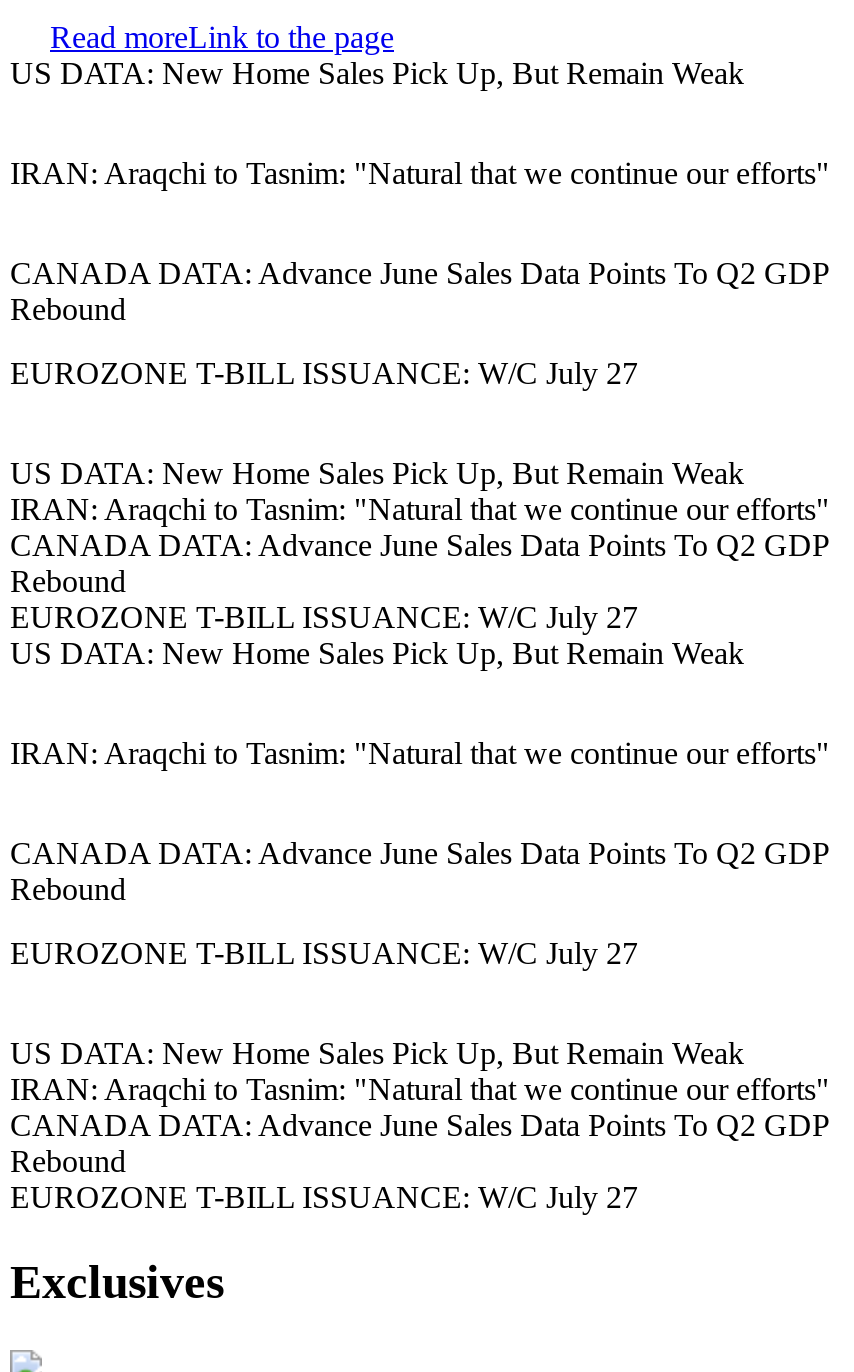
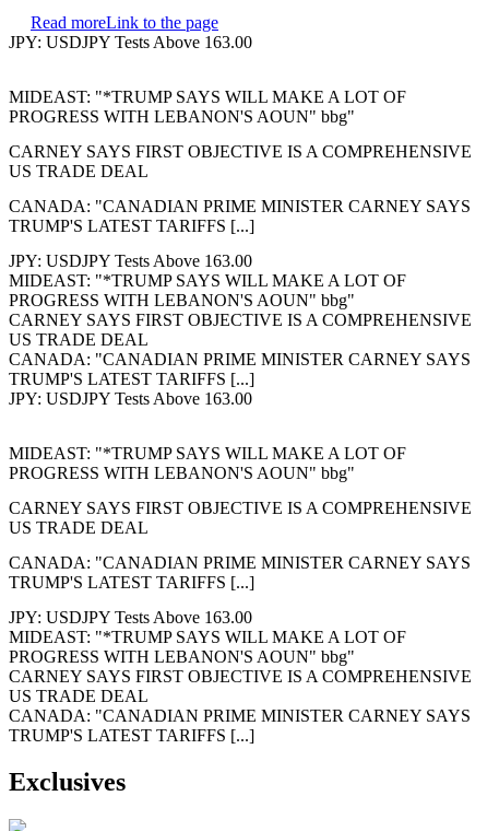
[10,56,744,90] US DATA: New Home Sales Pick Up, But Remain Weak -> [9,33,252,52] JPY: USDJPY Tests Above 163.00
[10,156,830,190] IRAN: Araqchi to Tasnim: "Natural that we continue our efforts" -> [9,88,406,126] MIDEAST: "*TRUMP SAYS WILL MAKE A LOT OF | PROGRESS WITH LEBANON'S AOUN" bbg"
[10,256,828,326] CANADA DATA: Advance June Sales Data Points To Q2 GDP | Rebound -> [9,142,472,181] CARNEY SAYS FIRST OBJECTIVE IS A COMPREHENSIVE | US TRADE DEAL
[10,356,638,390] EUROZONE T-BILL ISSUANCE: W/C July 27 -> [9,197,471,235] CANADA: "CANADIAN PRIME MINISTER CARNEY SAYS | TRUMP'S LATEST TARIFFS [...]
[10,456,830,670] US DATA: New Home Sales Pick Up, But Remain Weak | IRAN: Araqchi to Tasnim: "Natural that we continue our efforts" | CANADA DATA: Advance June Sales Data Points To Q2 GDP | Rebound | EUROZONE T-BILL ISSUANCE: W/C July 27 | US DATA: New Home Sales Pick Up, But Remain Weak -> [9,252,472,408] JPY: USDJPY Tests Above 163.00 | MIDEAST: "*TRUMP SAYS WILL MAKE A LOT OF | PROGRESS WITH LEBANON'S AOUN" bbg" | CARNEY SAYS FIRST OBJECTIVE IS A COMPREHENSIVE | US TRADE DEAL | CANADA: "CANADIAN PRIME MINISTER CARNEY SAYS | TRUMP'S LATEST TARIFFS [...] | JPY: USDJPY Tests Above 163.00
[10,736,830,770] IRAN: Araqchi to Tasnim: "Natural that we continue our efforts" -> [9,444,406,482] MIDEAST: "*TRUMP SAYS WILL MAKE A LOT OF | PROGRESS WITH LEBANON'S AOUN" bbg"
[10,836,828,906] CANADA DATA: Advance June Sales Data Points To Q2 GDP | Rebound -> [9,499,472,537] CARNEY SAYS FIRST OBJECTIVE IS A COMPREHENSIVE | US TRADE DEAL
[10,936,638,970] EUROZONE T-BILL ISSUANCE: W/C July 27 -> [9,553,471,592] CANADA: "CANADIAN PRIME MINISTER CARNEY SAYS | TRUMP'S LATEST TARIFFS [...]
[10,1036,830,1214] US DATA: New Home Sales Pick Up, But Remain Weak | IRAN: Araqchi to Tasnim: "Natural that we continue our efforts" | CANADA DATA: Advance June Sales Data Points To Q2 GDP | Rebound | EUROZONE T-BILL ISSUANCE: W/C July 27 -> [9,608,472,745] JPY: USDJPY Tests Above 163.00 | MIDEAST: "*TRUMP SAYS WILL MAKE A LOT OF | PROGRESS WITH LEBANON'S AOUN" bbg" | CARNEY SAYS FIRST OBJECTIVE IS A COMPREHENSIVE | US TRADE DEAL | CANADA: "CANADIAN PRIME MINISTER CARNEY SAYS | TRUMP'S LATEST TARIFFS [...]

